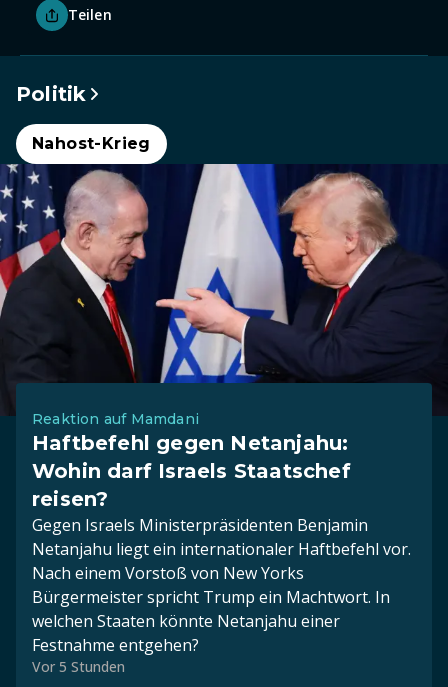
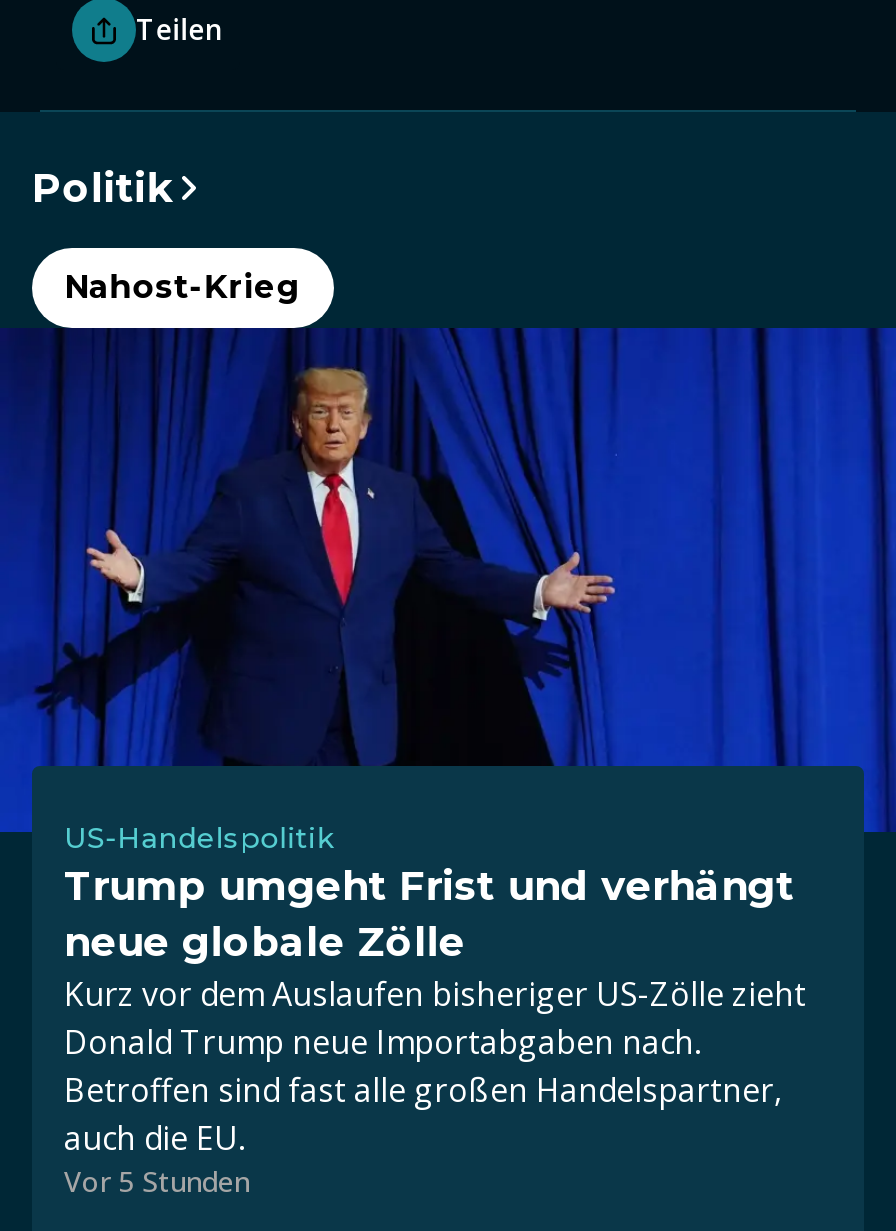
[3,163,445,656] [image] | Reaktion auf Mamdani | Haftbefehl gegen Netanjahu: | Wohin darf Israels Staatschef | reisen? | Gegen Israels Ministerpräsidenten Benjamin | Netanjahu liegt ein internationaler Haftbefehl vor. | Nach einem Vorstoß von New Yorks | Bürgermeister spricht Trump ein Machtwort. In | welchen Staaten könnte Netanjahu einer | Festnahme entgehen? -> [6,326,890,1160] [image] | US-Handelspolitik | Trump umgeht Frist und verhängt | neue globale Zölle | Kurz vor dem Auslaufen bisheriger US-Zölle zieht | Donald Trump neue Importabgaben nach. | Betroffen sind fast alle großen Handelspartner, | auch die EU.

